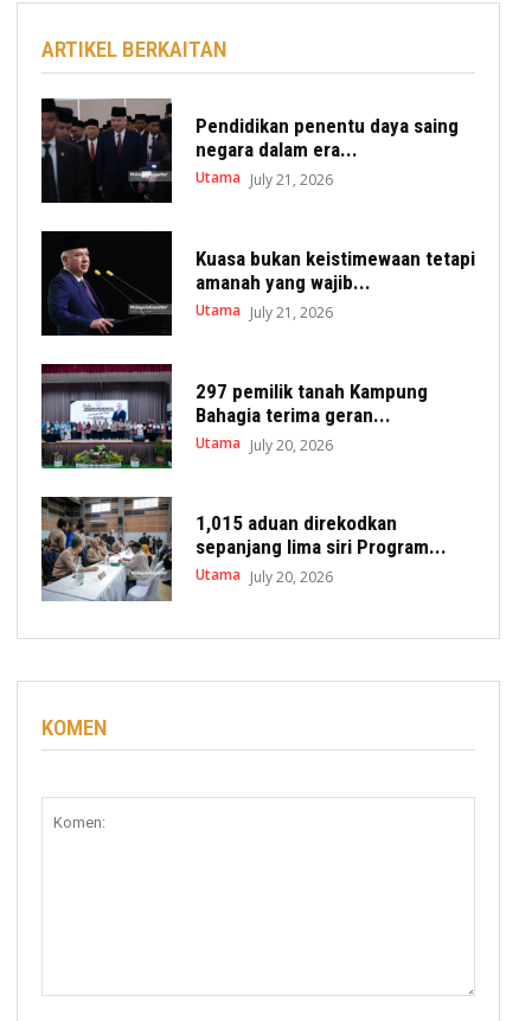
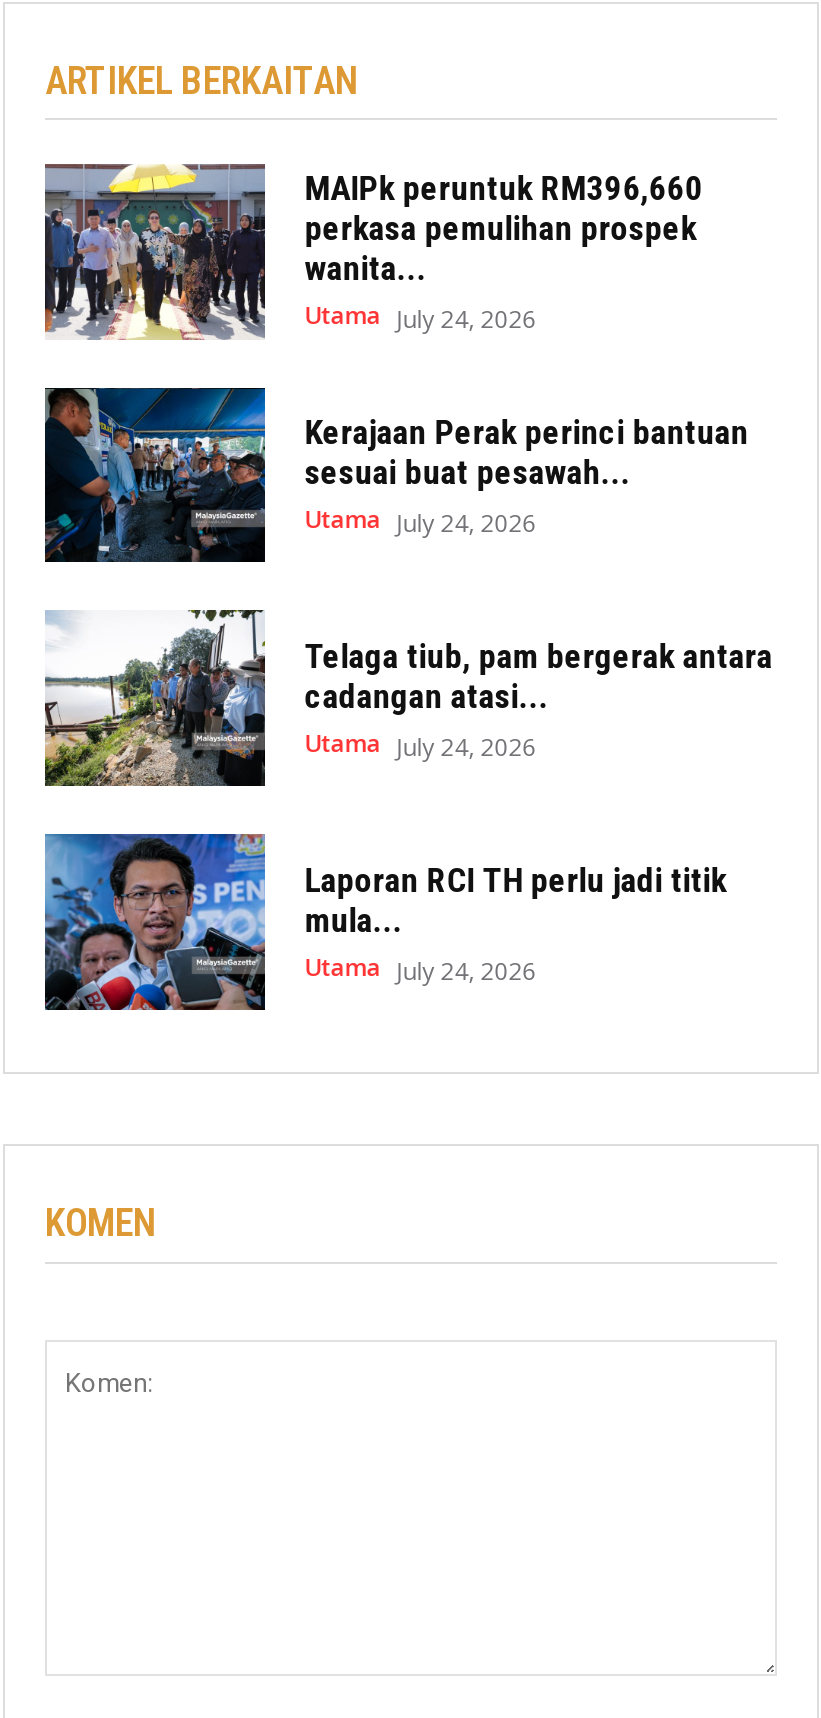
[40,97,458,204] [image] | Pendidikan penentu daya saing | negara dalam era... | Utama July 21, 2026 -> [43,162,703,340] [image] | MAIPk peruntuk RM396,660 | perkasa pemulihan prospek | wanita... | Utama July 24, 2026
[40,231,475,336] [image] | Kuasa bukan keistimewaan tetapi | amanah yang wajib... | Utama July 21, 2026 -> [43,388,749,562] [image] | Kerajaan Perak perinci bantuan | sesuai buat pesawah... | Utama July 24, 2026
[40,363,428,470] [image] | 297 pemilik tanah Kampung | Bahagia terima geran... | Utama July 20, 2026 -> [43,608,773,788] [image] | Telaga tiub, pam bergerak antara | cadangan atasi... | Utama July 24, 2026
[40,496,446,602] [image] | 1,015 aduan direkodkan | sepanjang lima siri Program... | Utama July 20, 2026 -> [43,832,727,1012] [image] | Laporan RCI TH perlu jadi titik | mula... | Utama July 24, 2026

